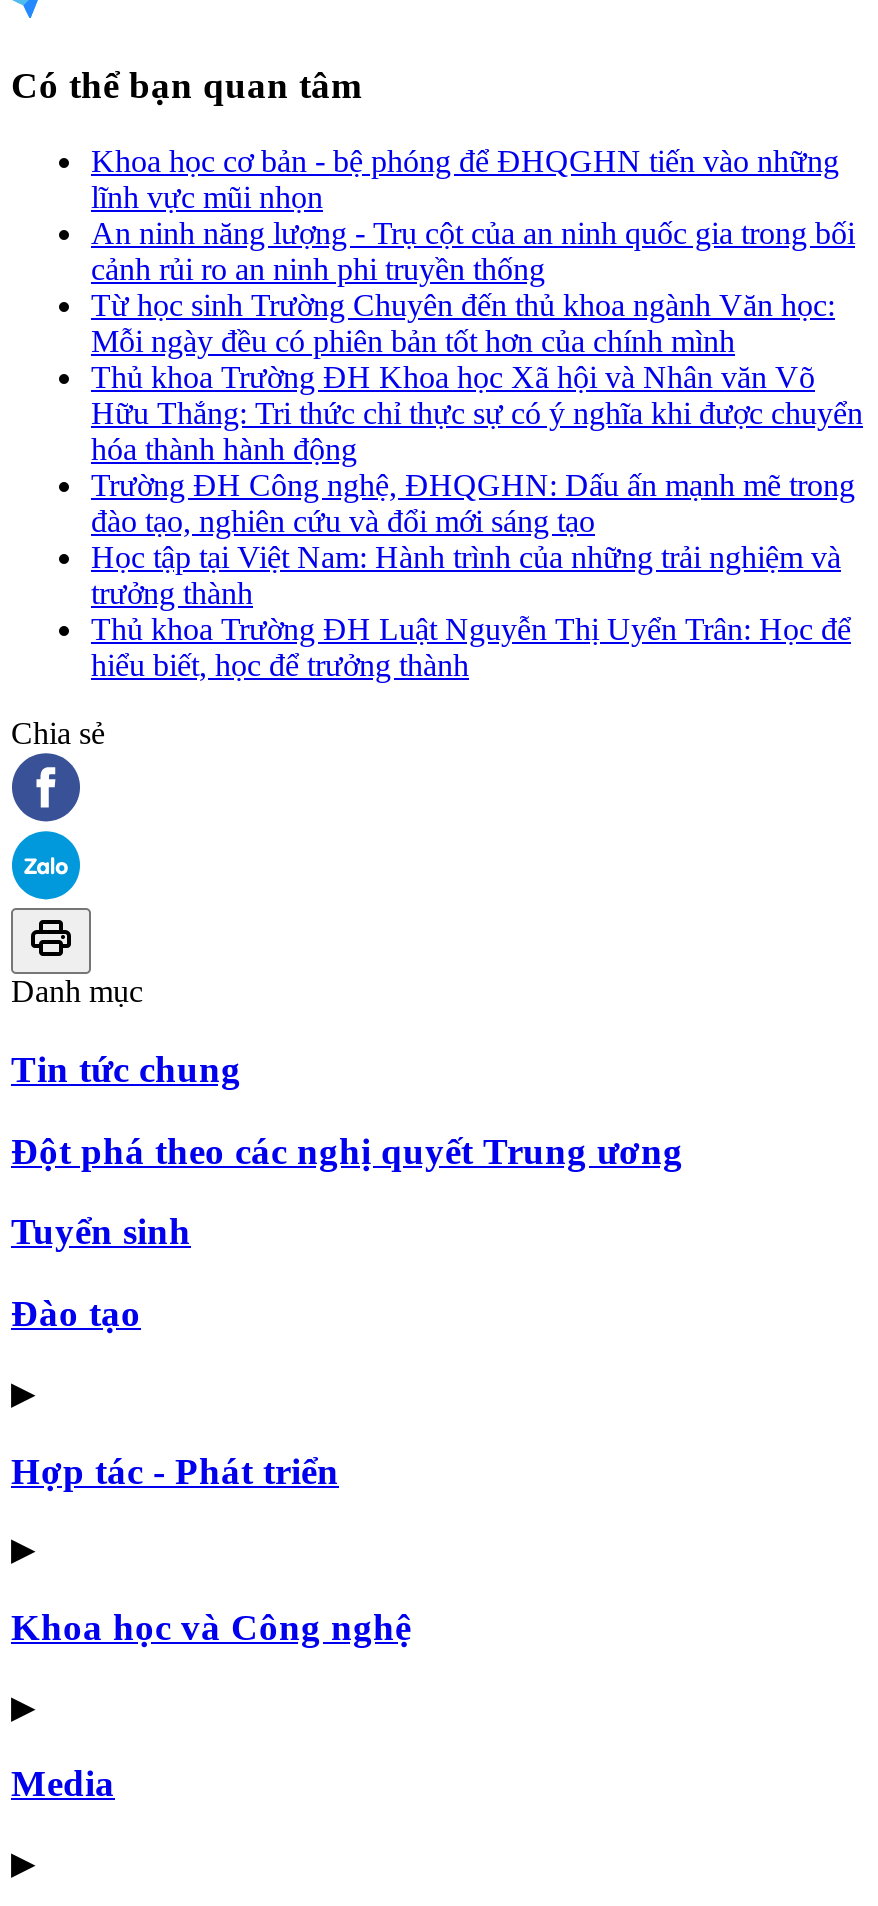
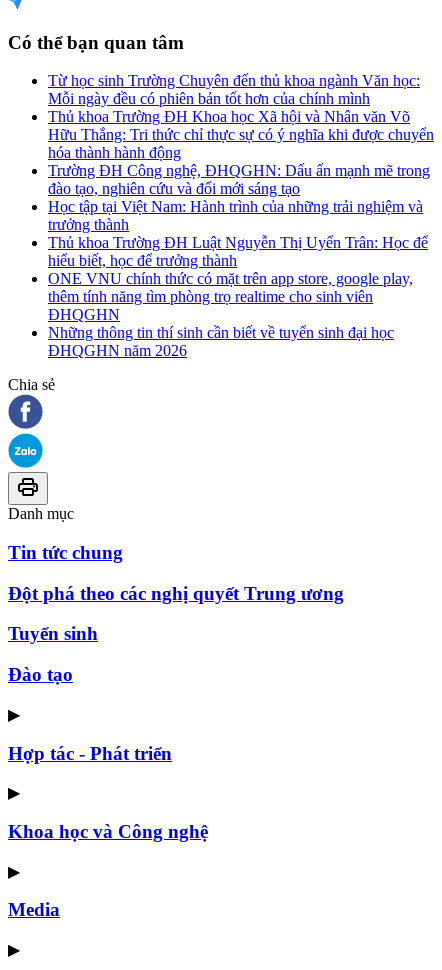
[91,144,855,286] Khoa học cơ bản - bệ phóng để ĐHQGHN tiến vào những | lĩnh vực mũi nhọn | An ninh năng lượng - Trụ cột của an ninh quốc gia trong bối | cảnh rủi ro an ninh phi truyền thống -> none
moved [91,288,863,682] -> [48,72,434,269]: Từ học sinh Trường Chuyên đến thủ khoa ngành Văn học: | Mỗi ngày đều có phiên bản tốt hơn của chính mình | Thủ khoa Trường ĐH Khoa học Xã hội và Nhân văn Võ | ... | Thủ khoa Trường ĐH Luật Nguyễn Thị Uyển Trân: Học để | hiểu biết, học để trưởng thành
none -> [48,270,413,359] ONE VNU chính thức có mặt trên app store, google play, | thêm tính năng tìm phòng trọ realtime cho sinh viên | ĐHQGHN | Những thông tin thí sinh cần biết về tuyển sinh đại học | ĐHQGHN năm 2026

